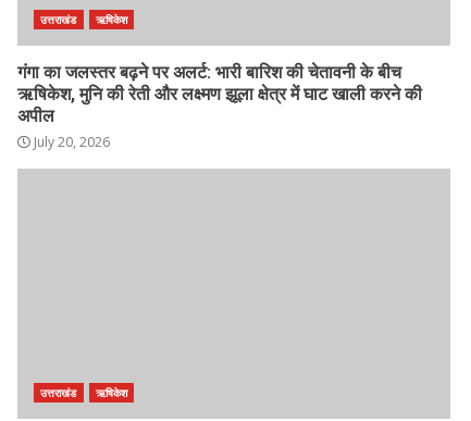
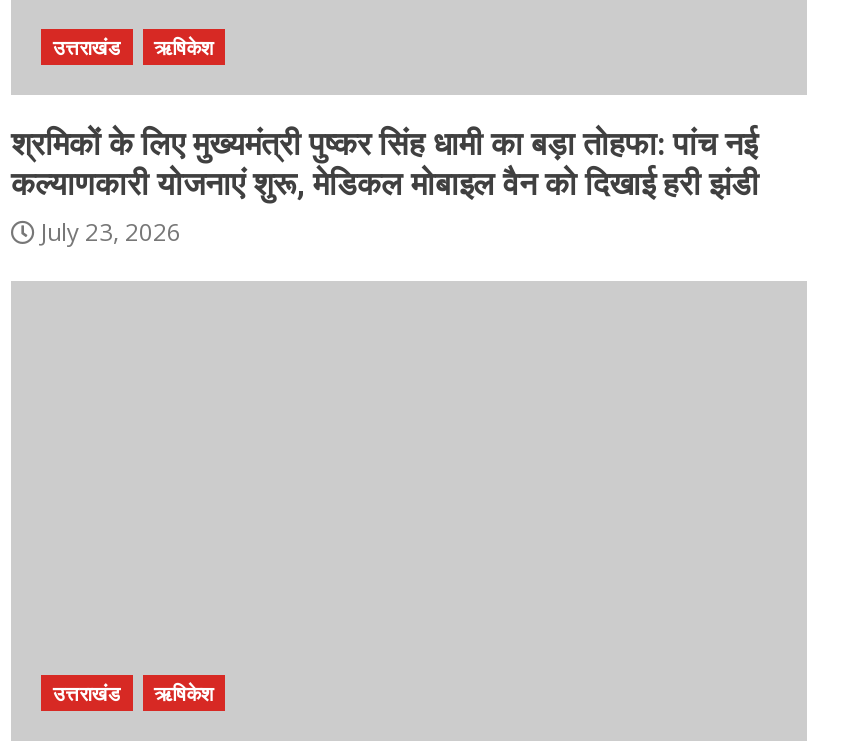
[17,62,422,151] गंगा का जलस्तर बढ़ने पर अलर्ट: भारी बारिश की चेतावनी के बीच | ऋषिकेश, मुनि की रेती और लक्ष्मण झूला क्षेत्र में घाट खाली करने की | अपील | July 20, 2026 -> [11,125,759,249] श्रमिकों के लिए मुख्यमंत्री पुष्कर सिंह धामी का बड़ा तोहफा: पांच नई | कल्याणकारी योजनाएं शुरू, मेडिकल मोबाइल वैन को दिखाई हरी झंडी | July 23, 2026

